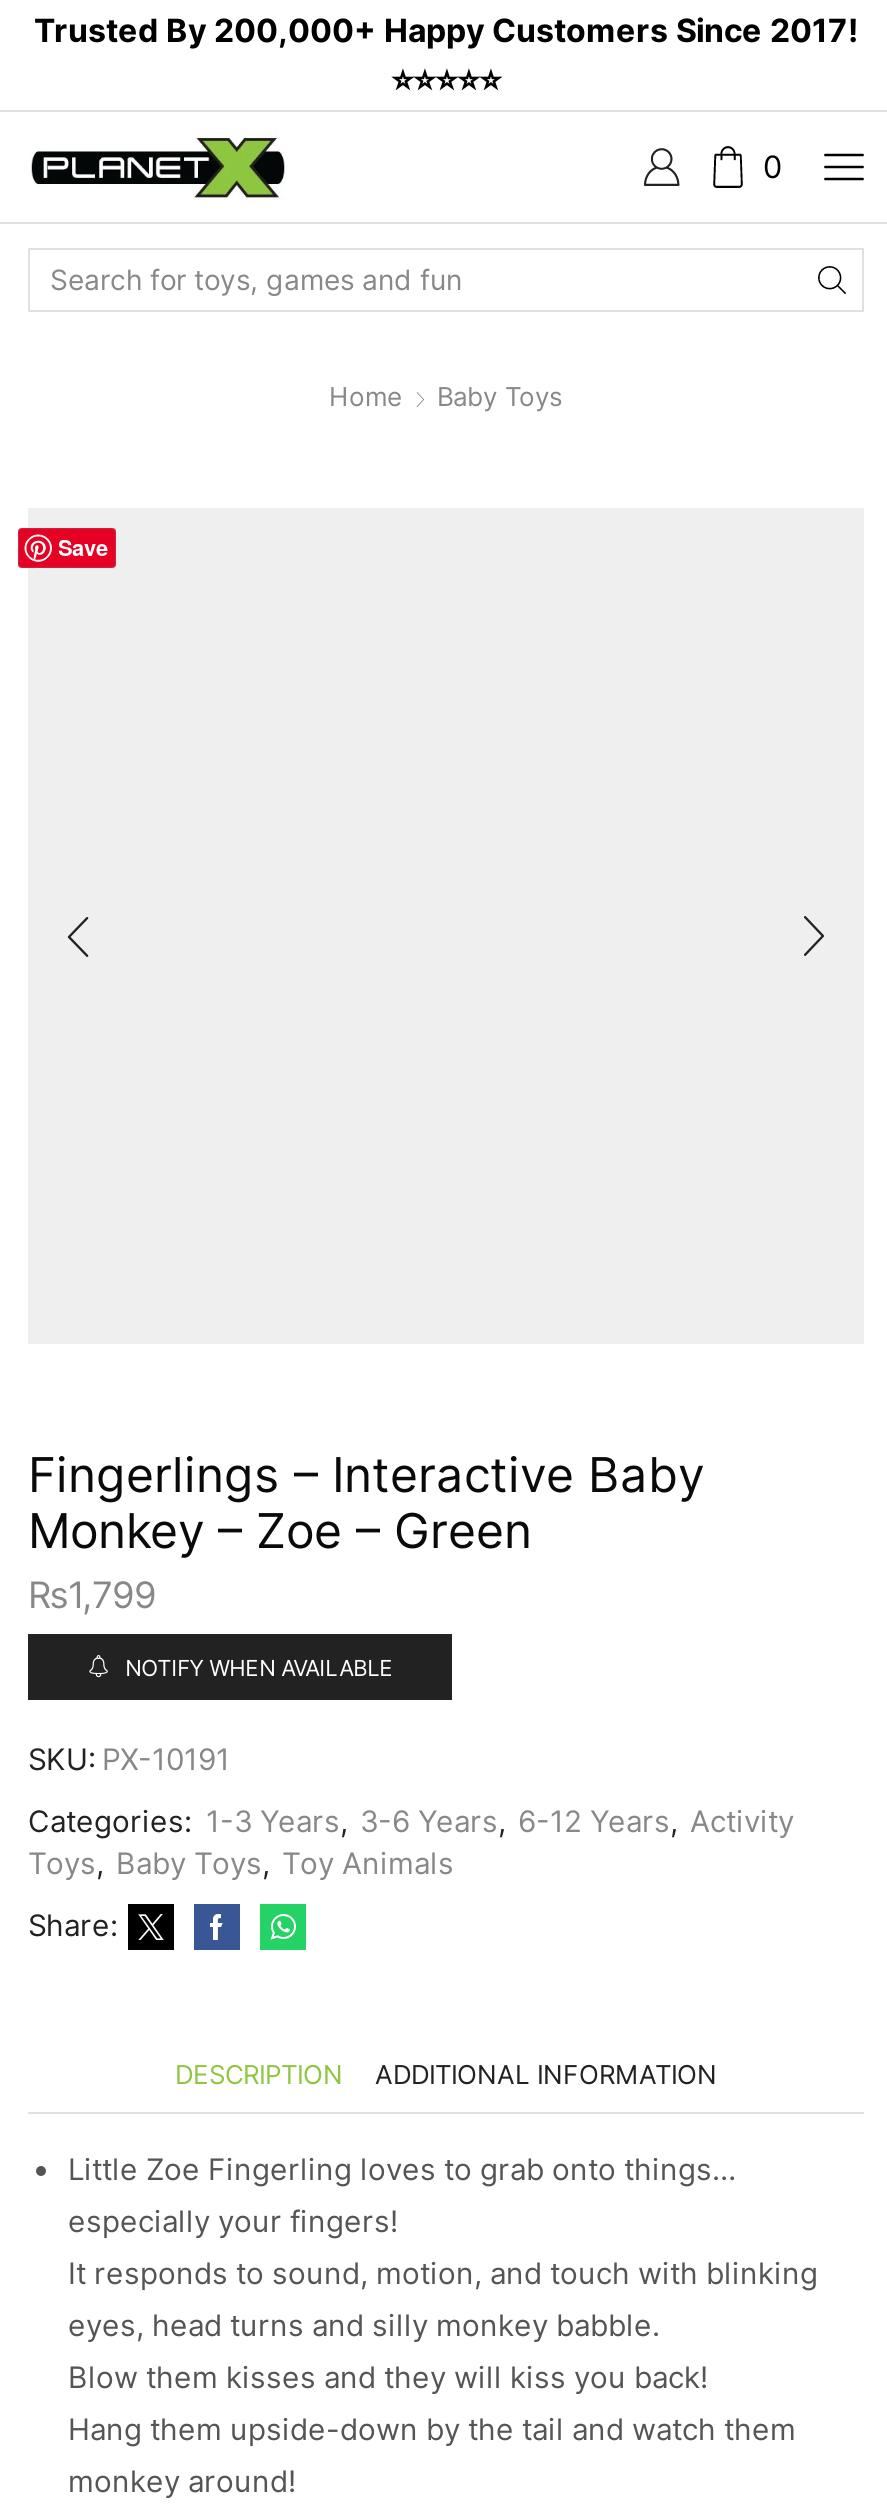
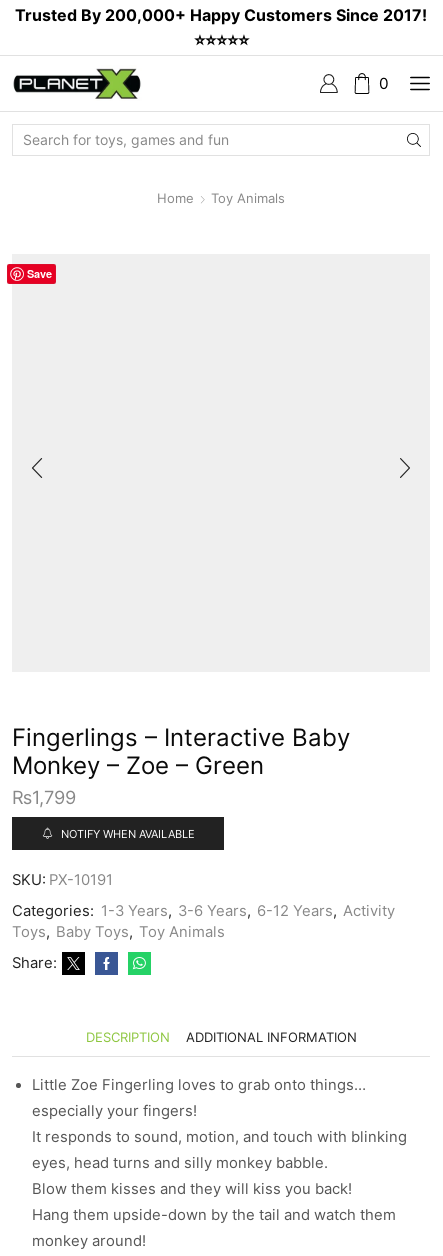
[437,380,563,412] Baby Toys -> [211,190,285,206] Toy Animals

